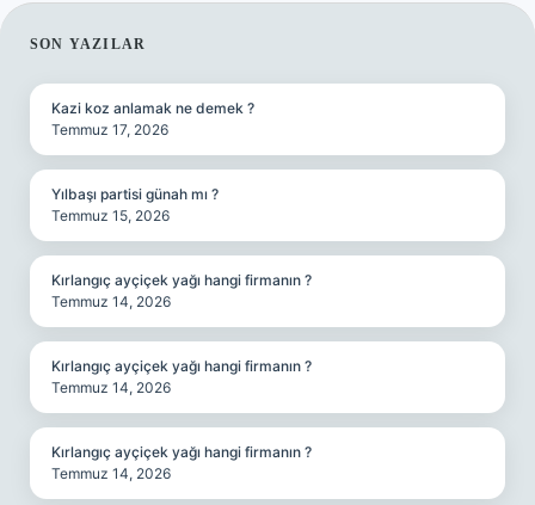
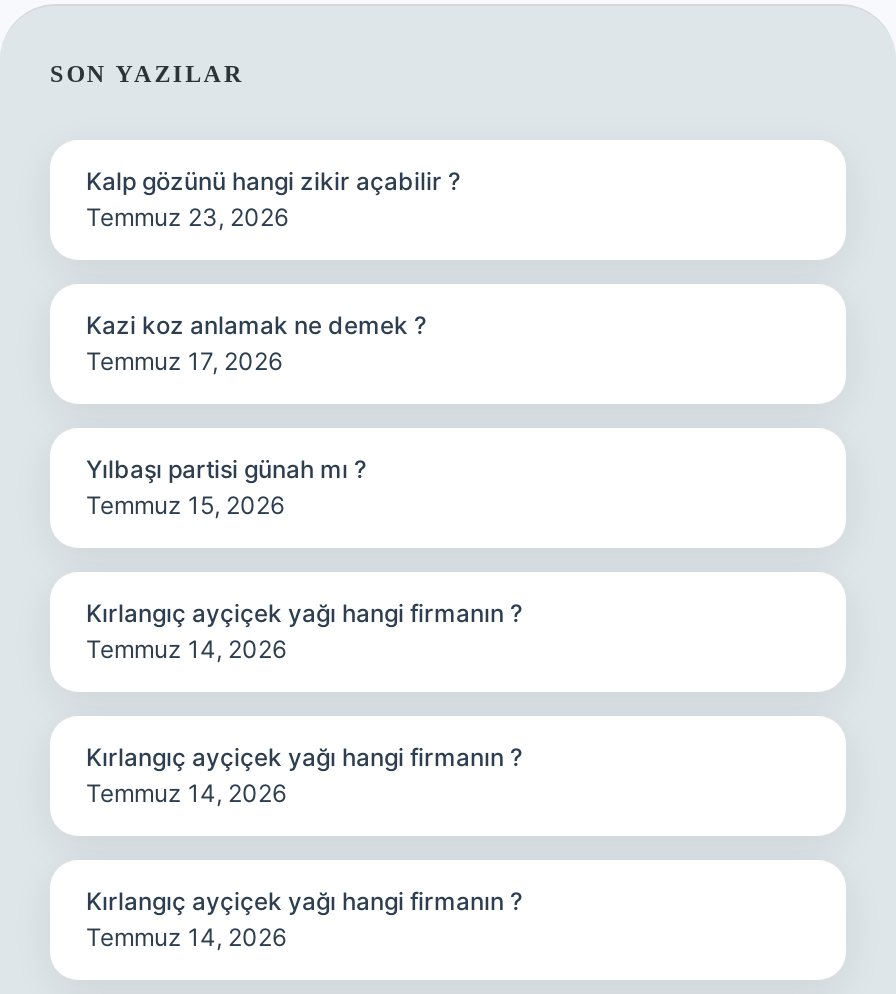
none -> [86,166,460,232] Kalp gözünü hangi zikir açabilir ? | Temmuz 23, 2026

